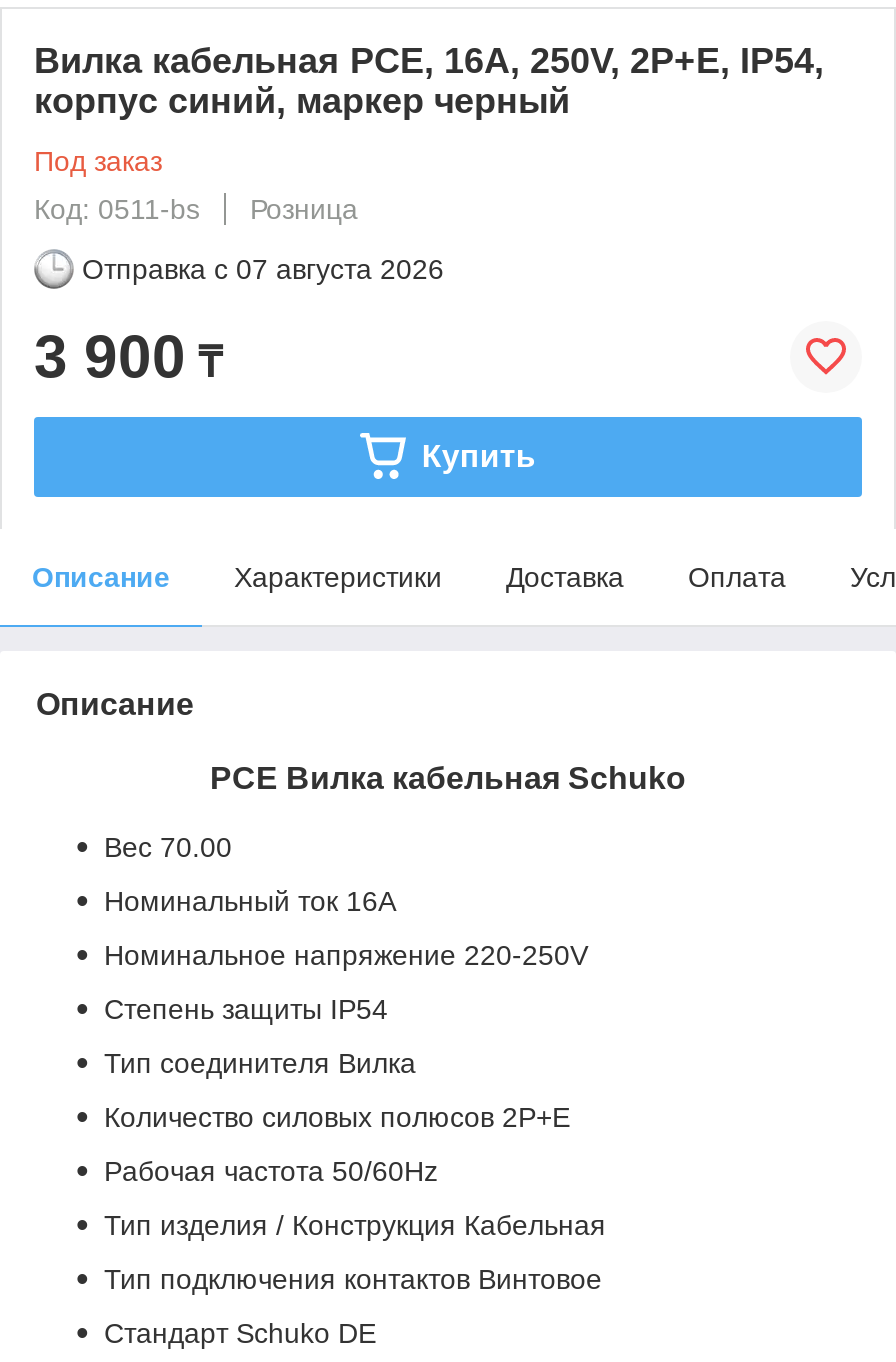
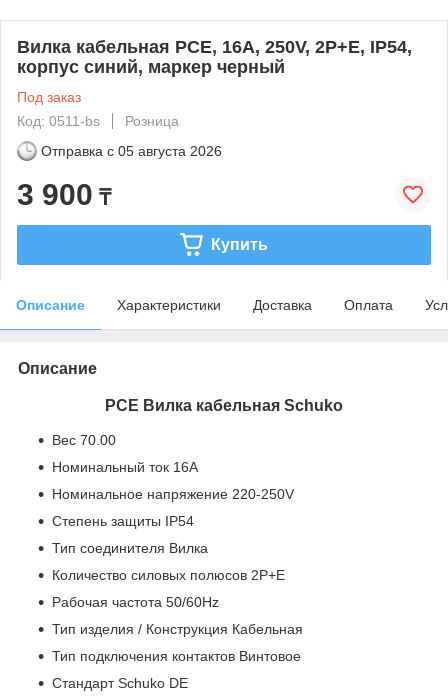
[82,253,444,285] Отправка с 07 августа 2026 -> [41,143,222,159] Отправка с 05 августа 2026

